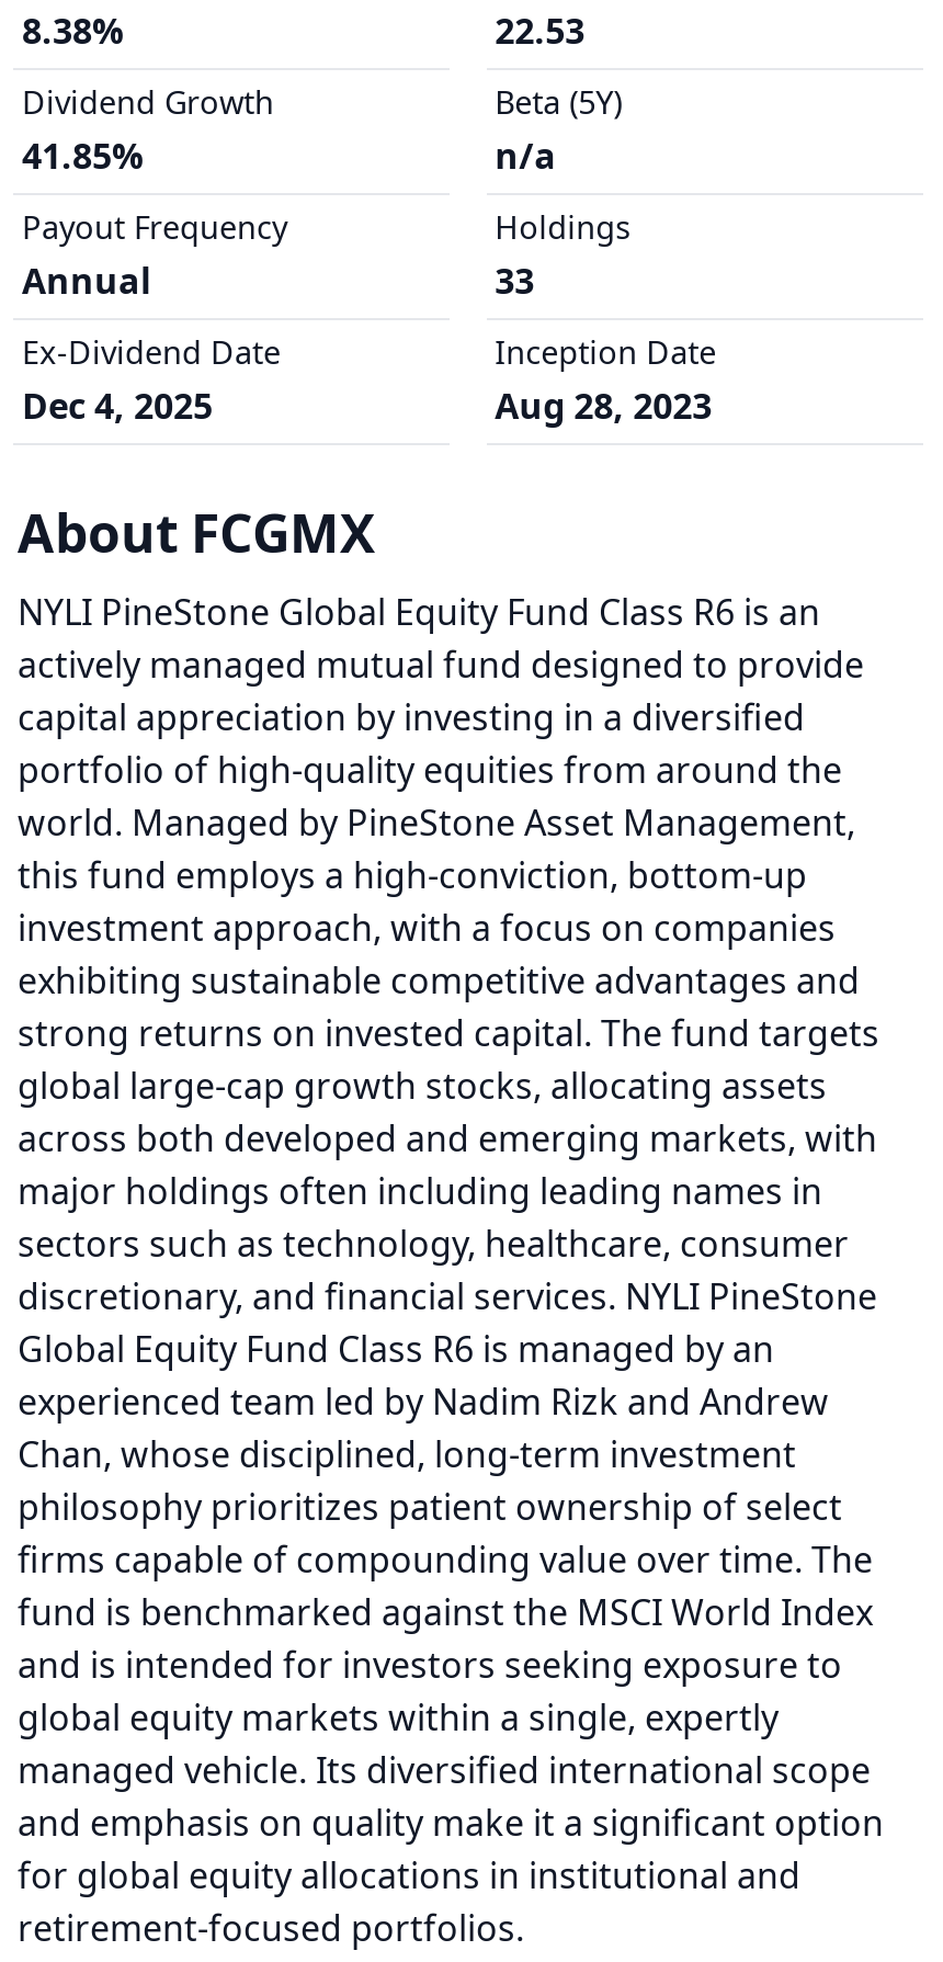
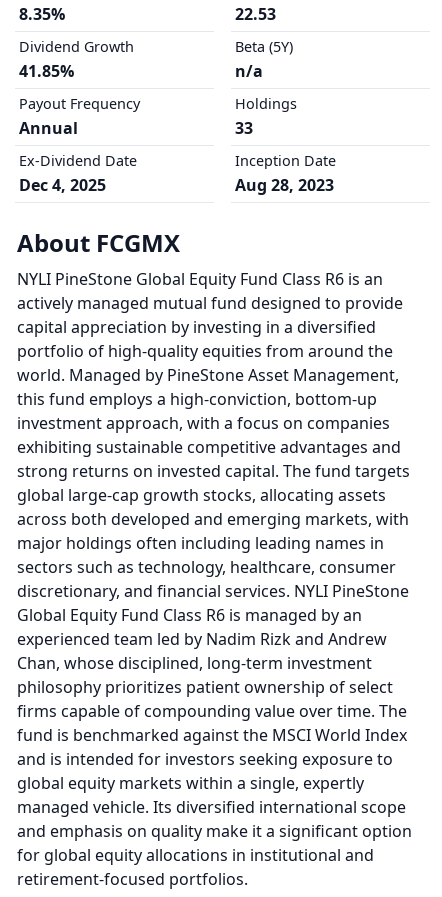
[22,7,123,55] 8.38% -> [19,3,65,25] 8.35%

